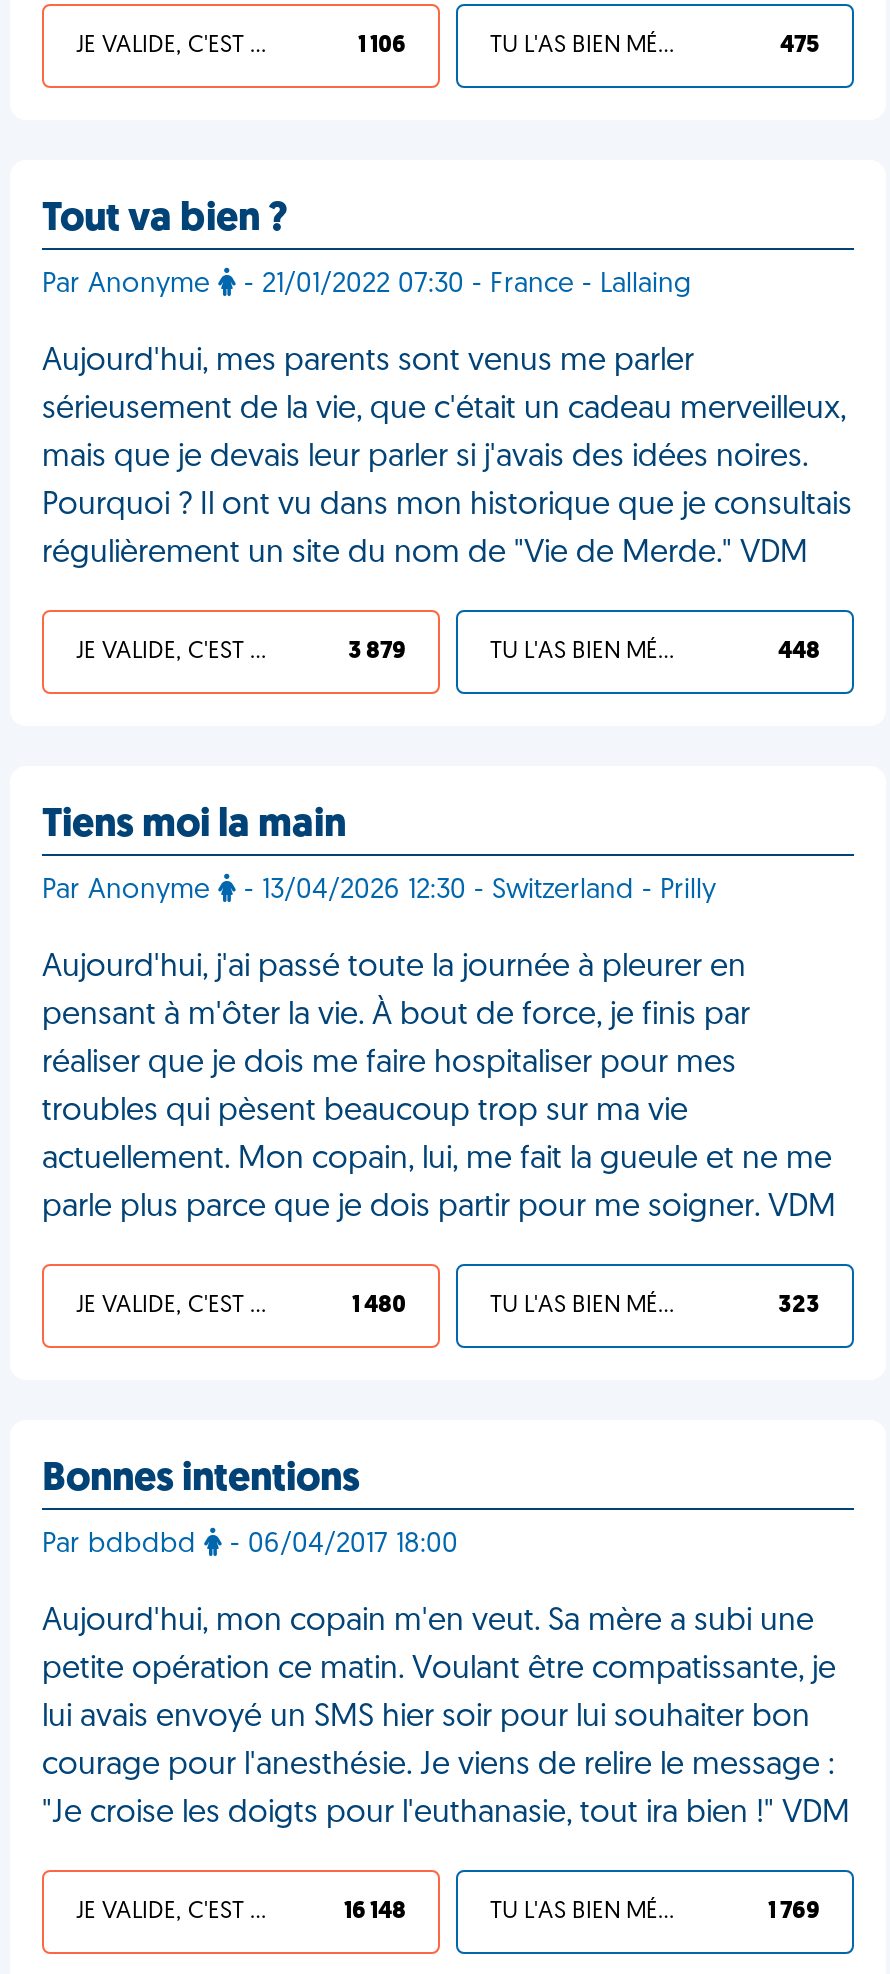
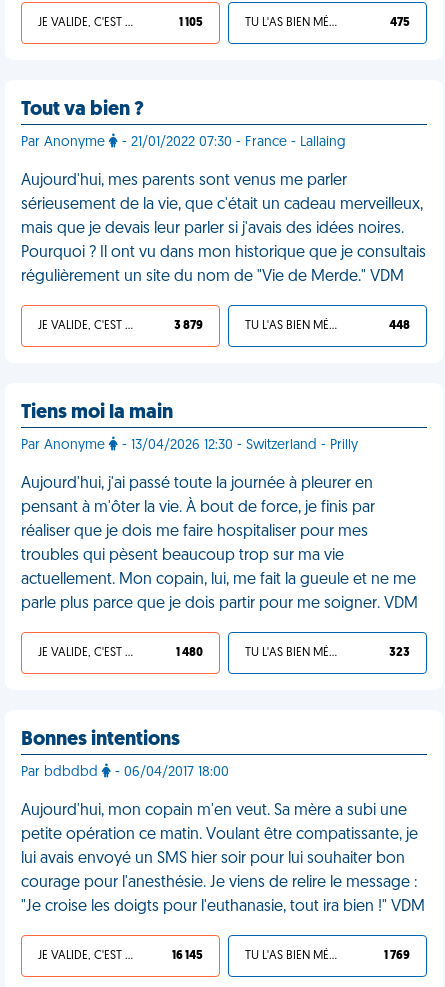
[358,34,406,58] 1 106 -> [179,17,203,29] 1 105
[344,1900,406,1924] 16 148 -> [172,950,203,962] 16 145

